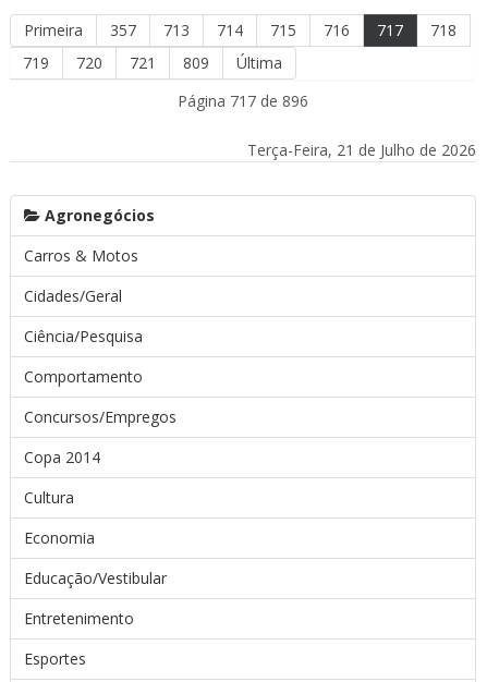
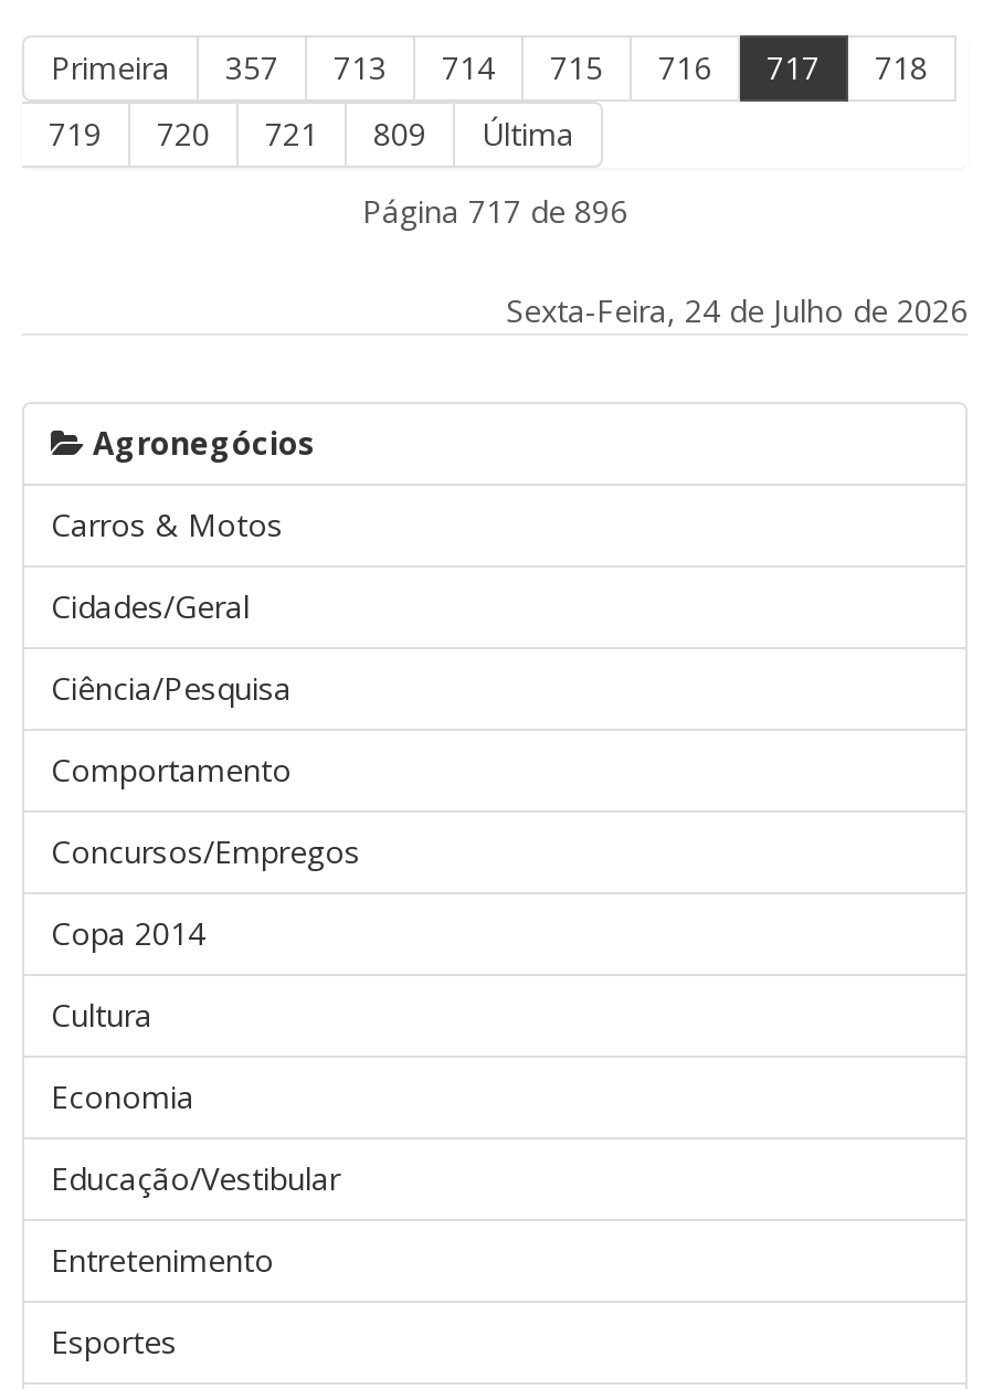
[247,139,476,160] Terça-Feira, 21 de Julho de 2026 -> [506,289,968,331] Sexta-Feira, 24 de Julho de 2026

